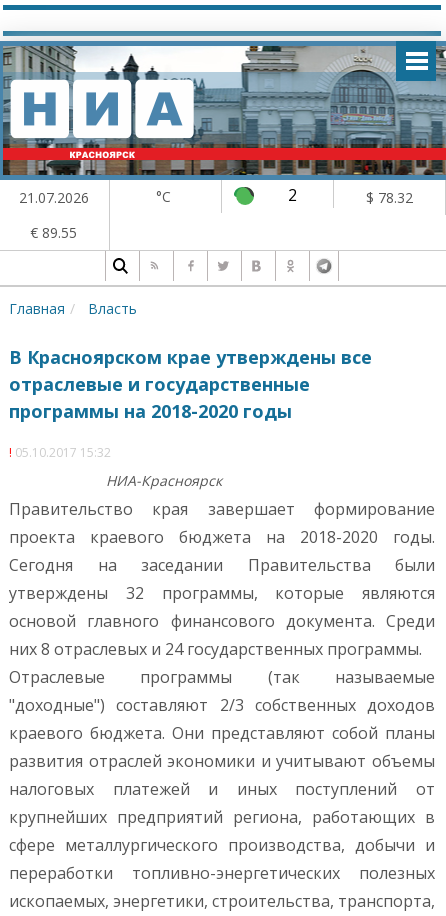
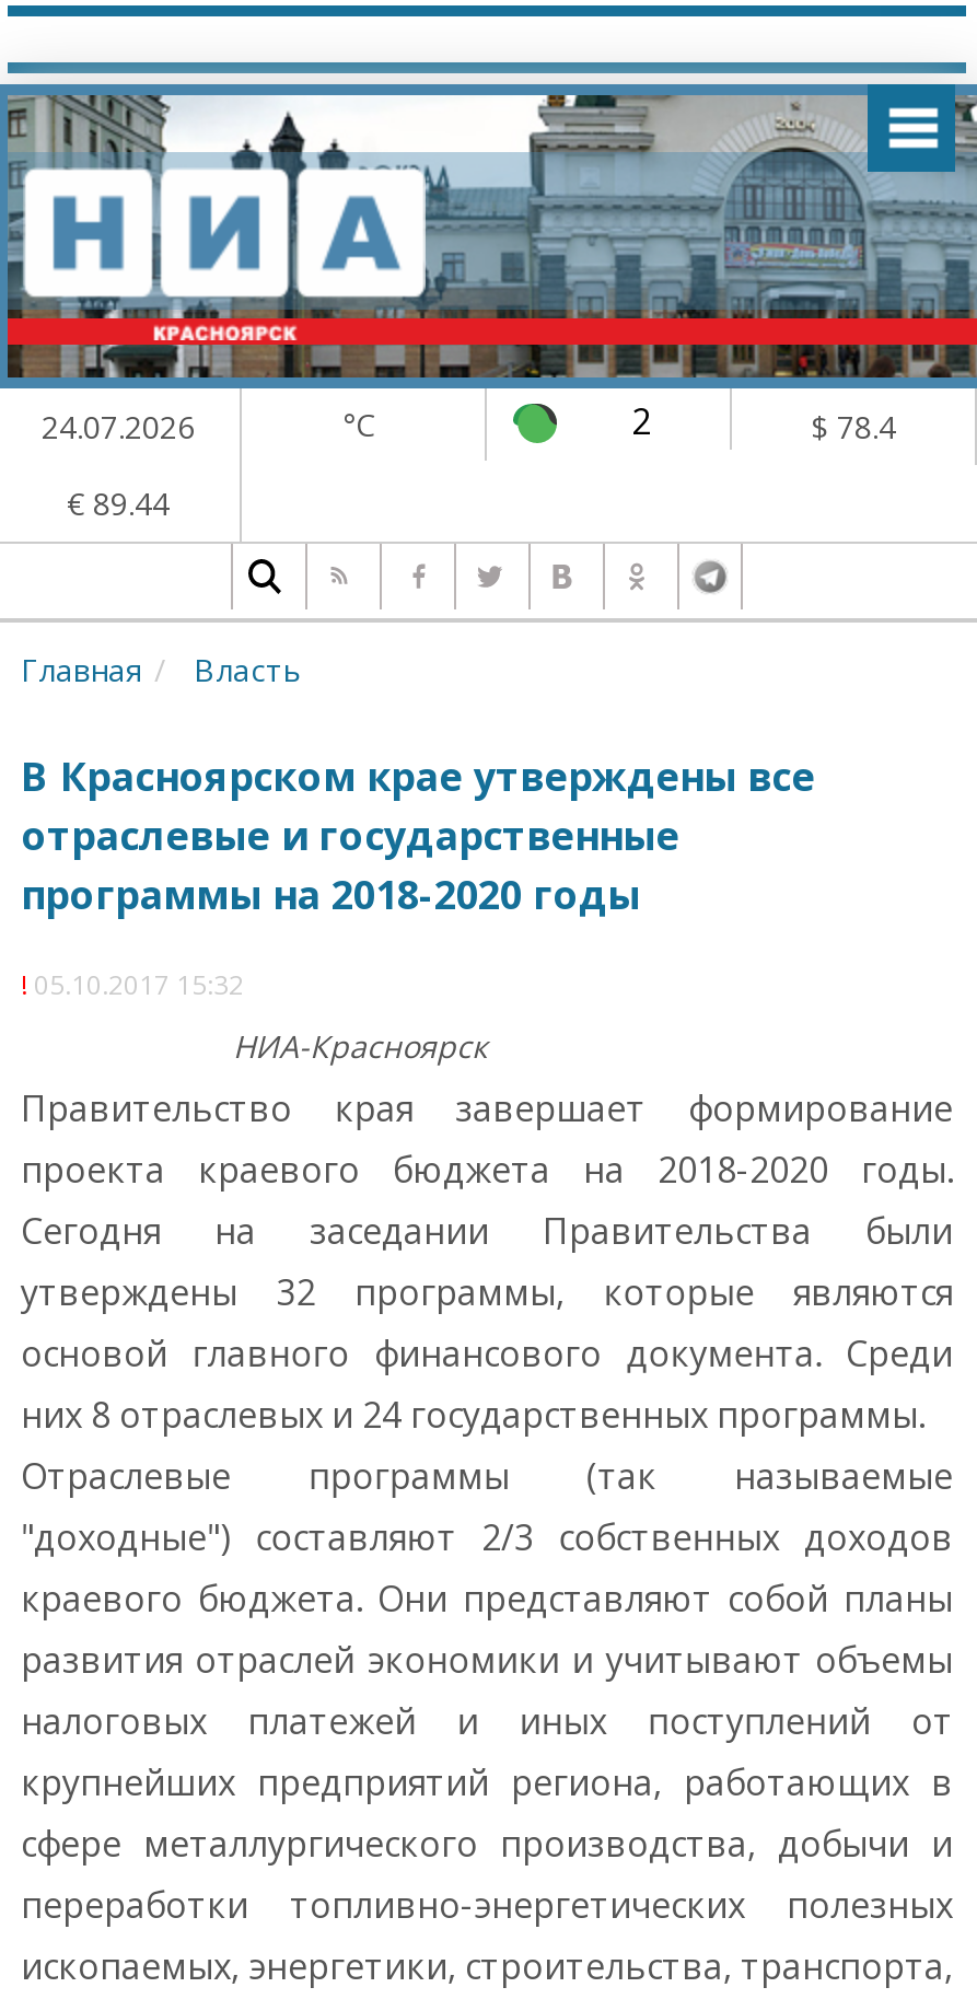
[18,188,88,207] 21.07.2026 -> [42,406,195,448] 24.07.2026
[366,188,413,207] $ 78.32 -> [811,406,896,448] $ 78.4
[30,223,77,242] € 89.55 -> [67,483,170,524] € 89.44

